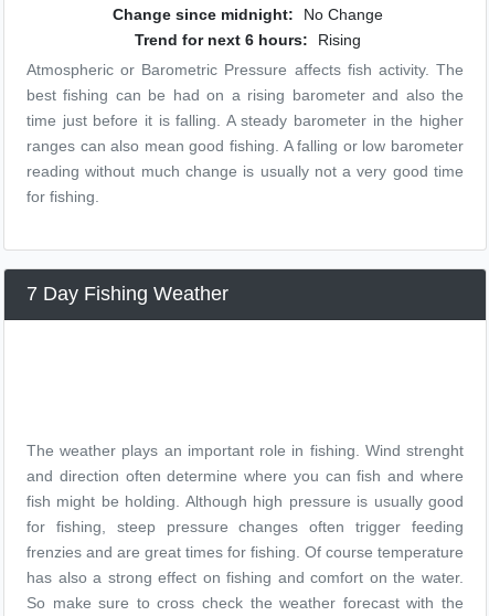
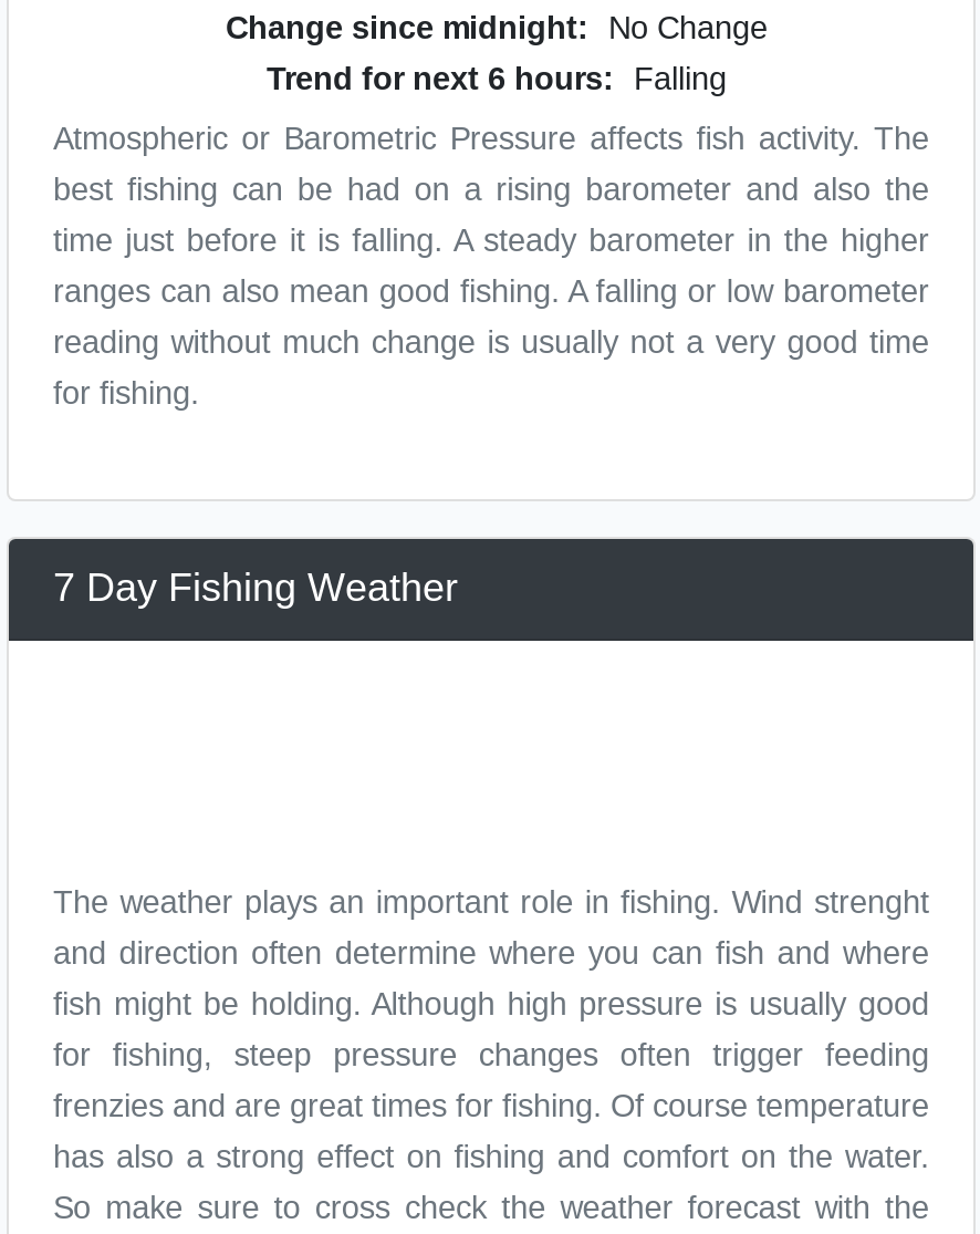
[135,31,361,49] Trend for next 6 hours: Rising -> [267,61,727,97] Trend for next 6 hours: Falling

